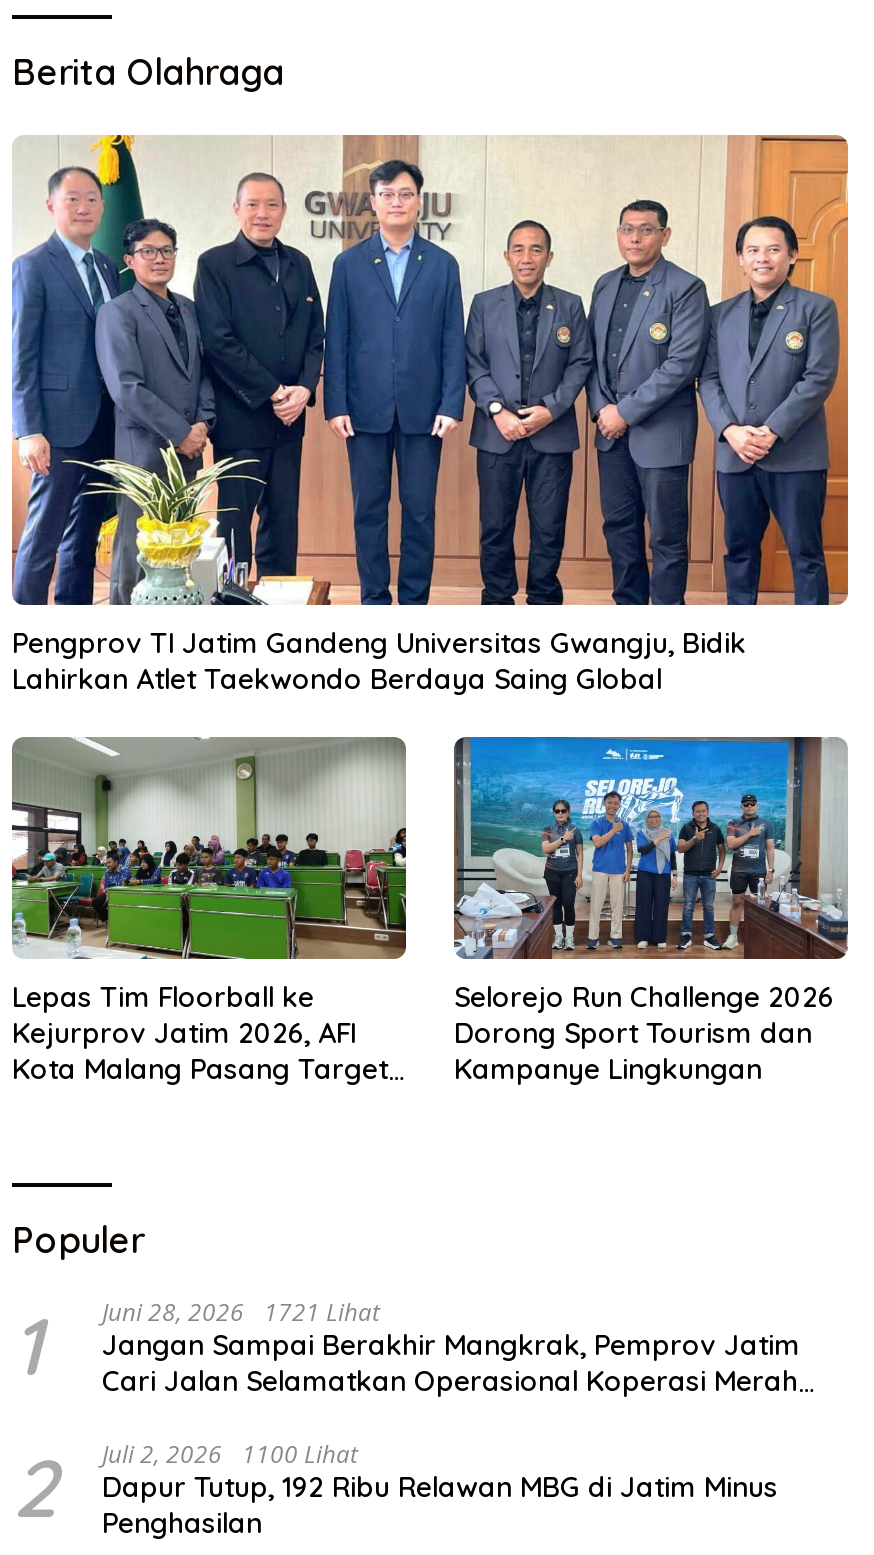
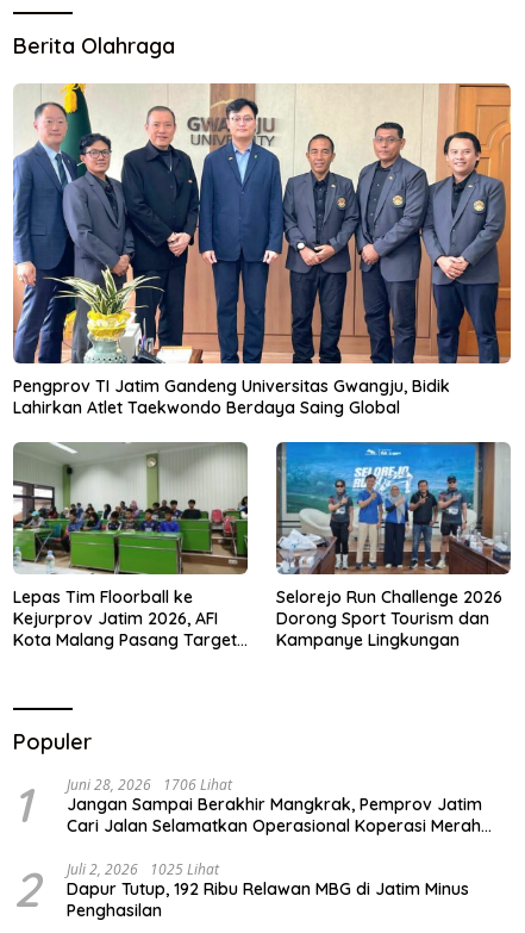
[12,1296,800,1400] 1 Juni 28, 2026 1721 Lihat Jangan Sampai Berakhir Mangkrak, Pemprov Jatim Cari Jalan Selamatkan Operasional Koperasi Merah -> [13,774,482,836] 1 Juni 28, 2026 1706 Lihat Jangan Sampai Berakhir Mangkrak, Pemprov Jatim Cari Jalan Selamatkan Operasional Koperasi Merah
[12,1438,778,1542] 2 Juli 2, 2026 1100 Lihat Dapur Tutup, 192 Ribu Relawan MBG di Jatim Minus Penghasilan -> [13,859,469,921] 2 Juli 2, 2026 1025 Lihat Dapur Tutup, 192 Ribu Relawan MBG di Jatim Minus Penghasilan

